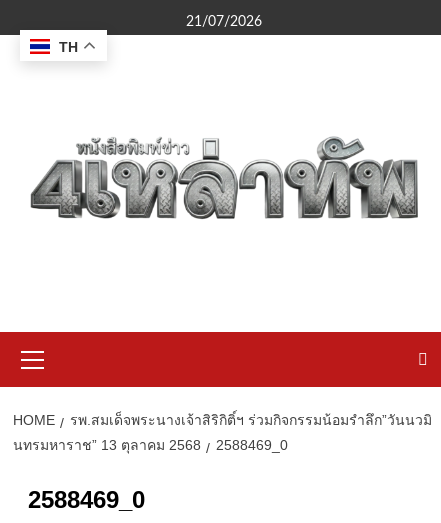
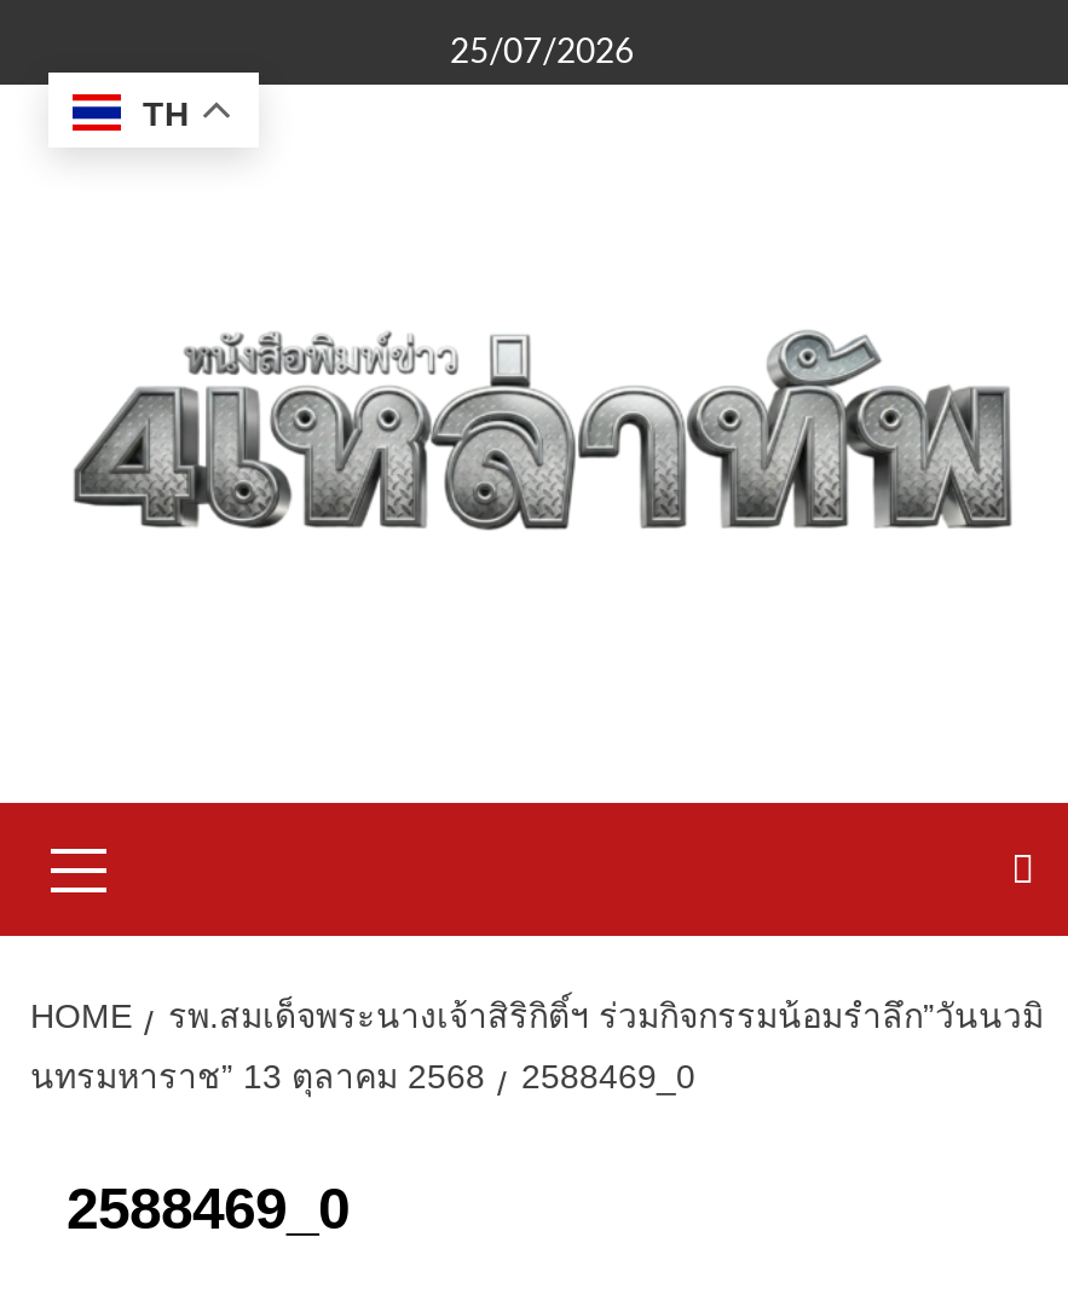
[186,15,262,29] 21/07/2026 -> [450,36,634,70] 25/07/2026

